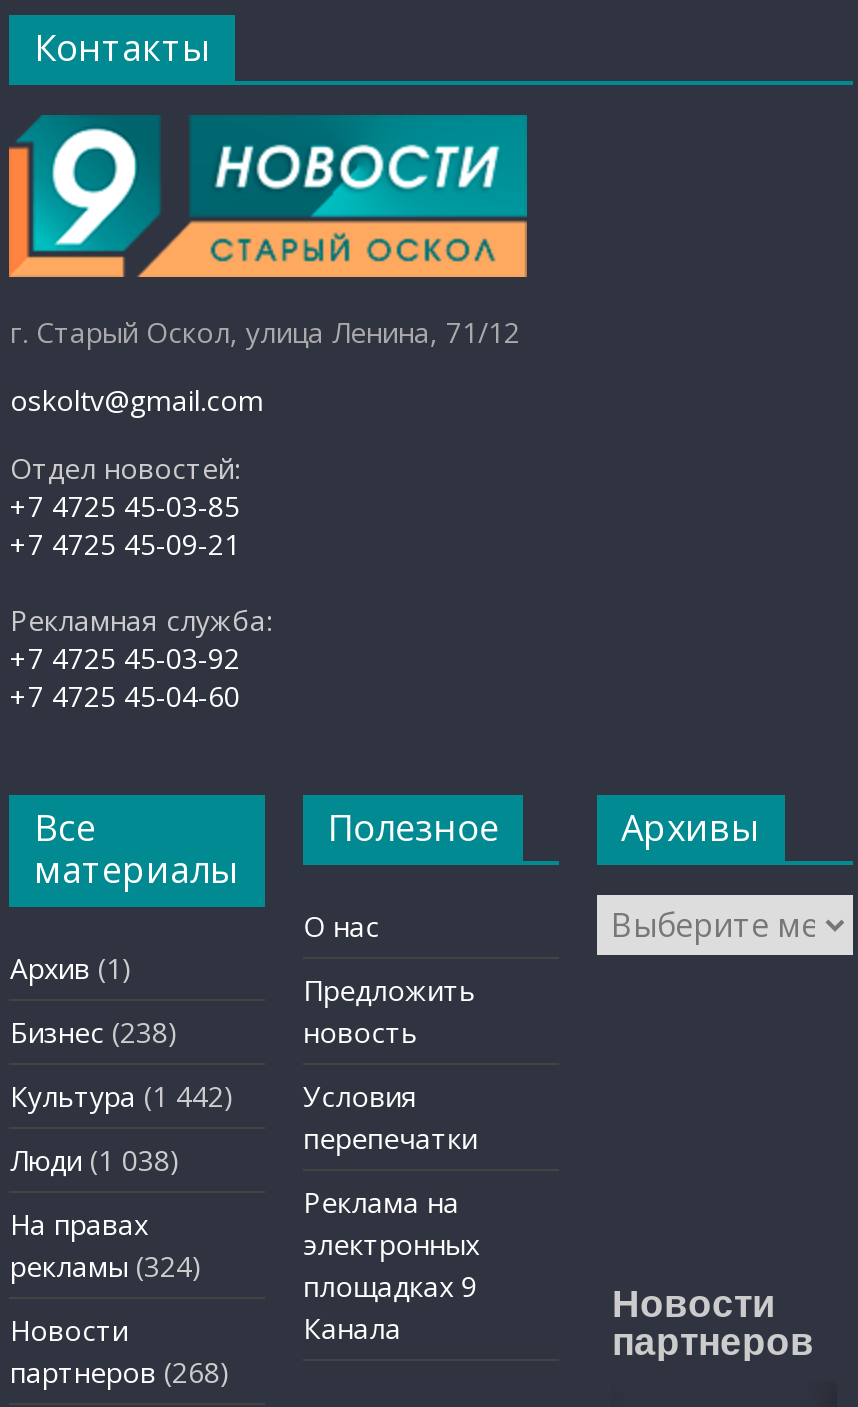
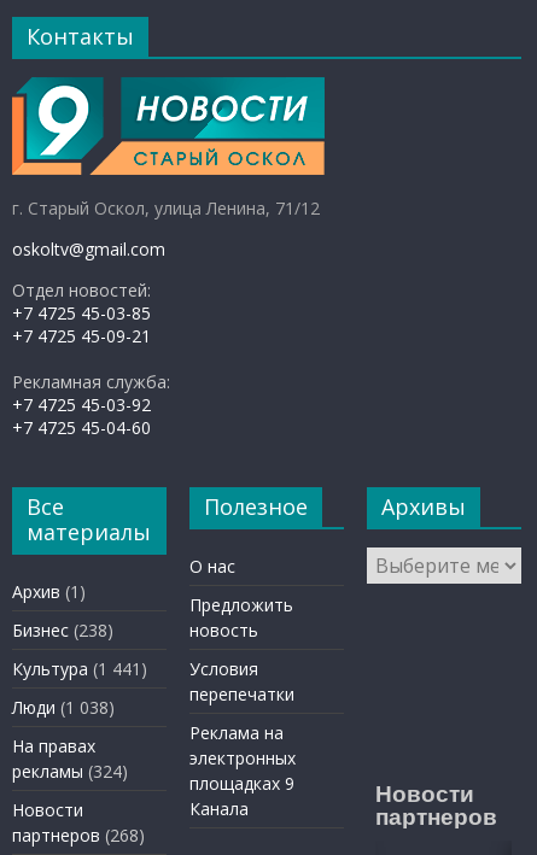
[10,1078,417,1116] Культура (1 442) Условия -> [13,657,258,680] Культура (1 441) Условия

